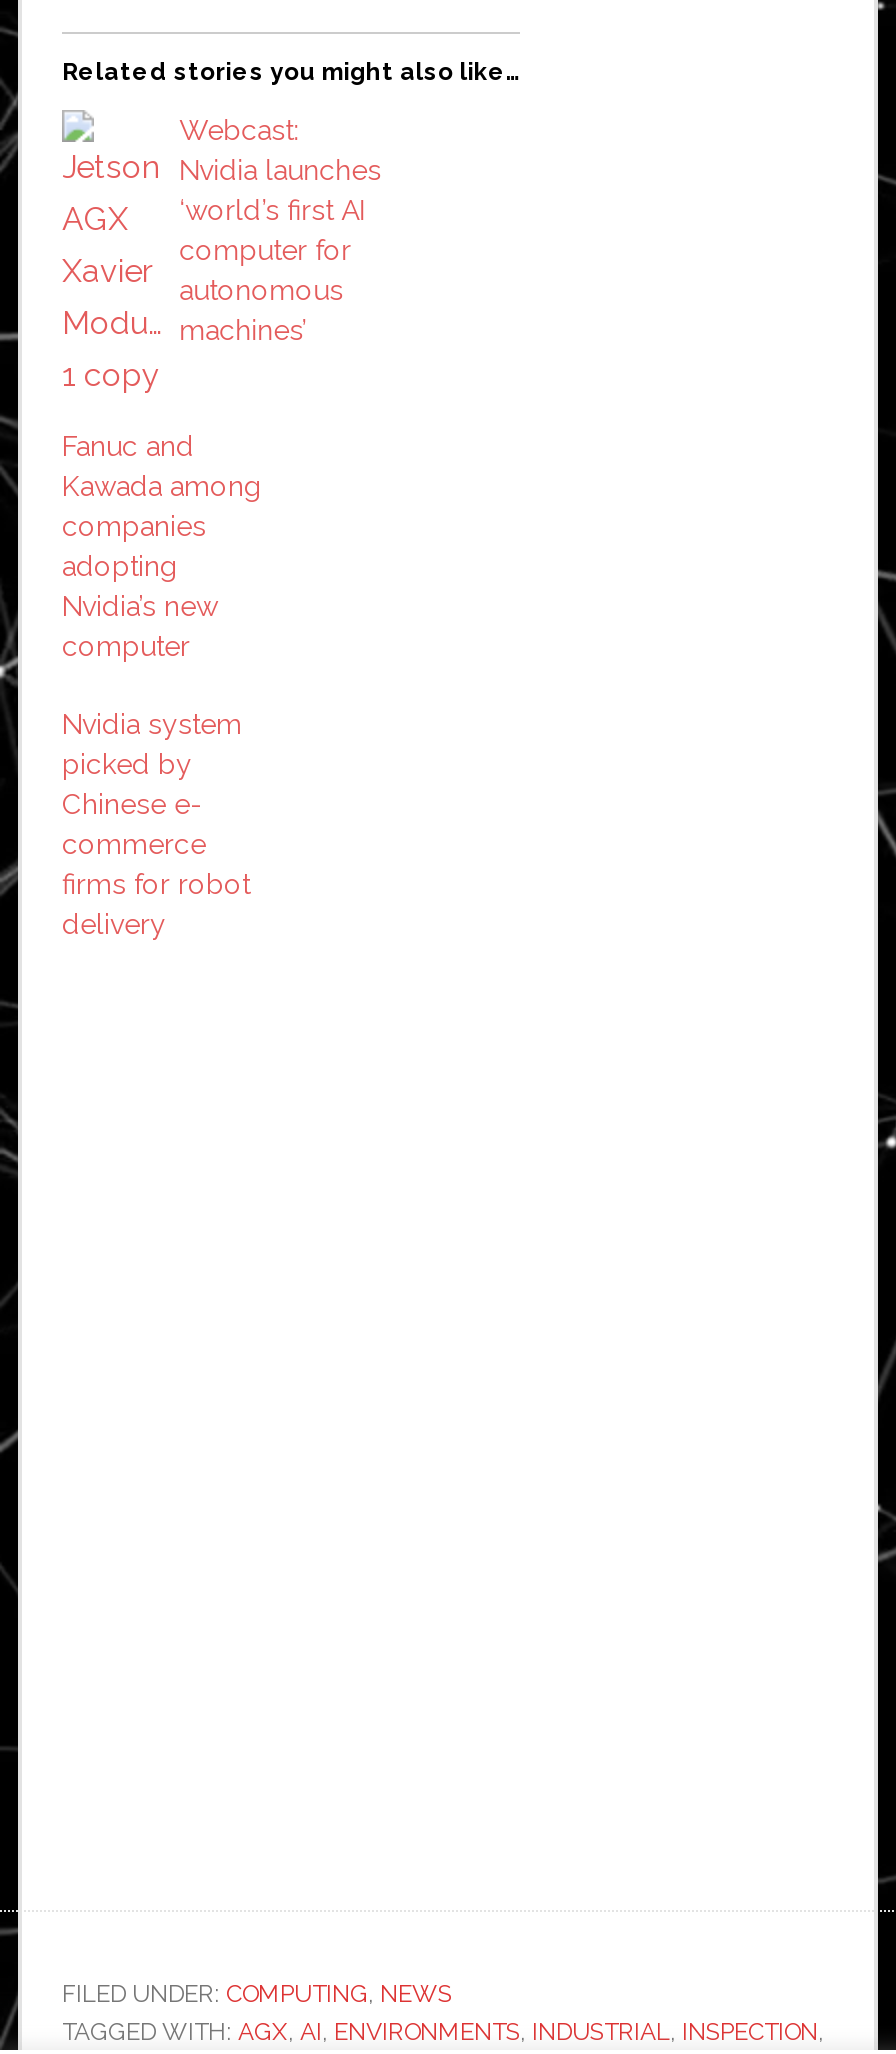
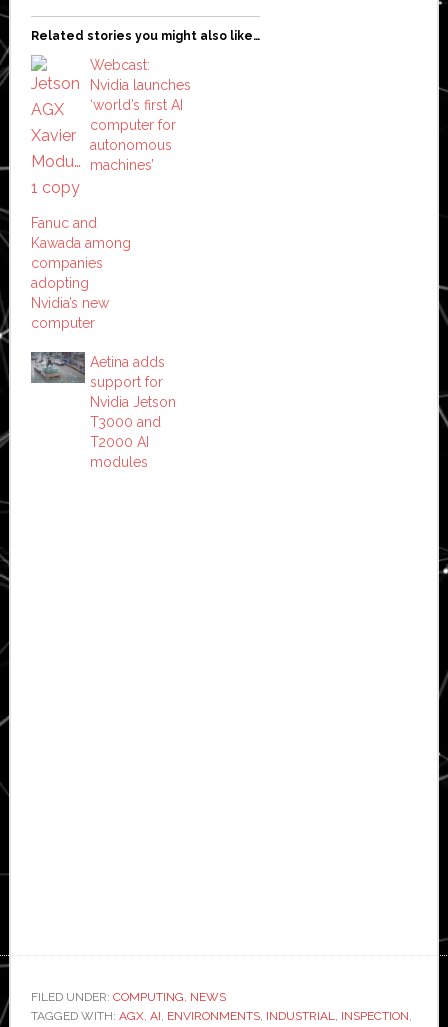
[62,708,250,940] Nvidia system | picked by | Chinese e- | commerce | firms for robot | delivery -> [90,354,176,470] Aetina adds | support for | Nvidia Jetson | T3000 and | T2000 AI | modules

